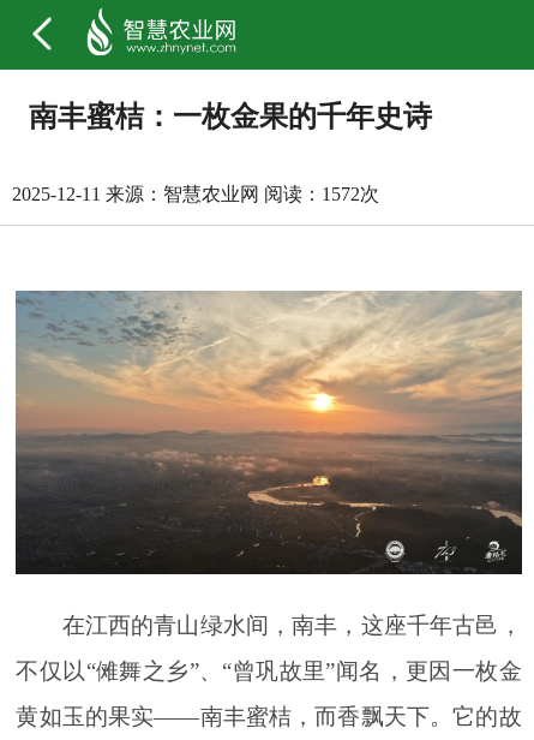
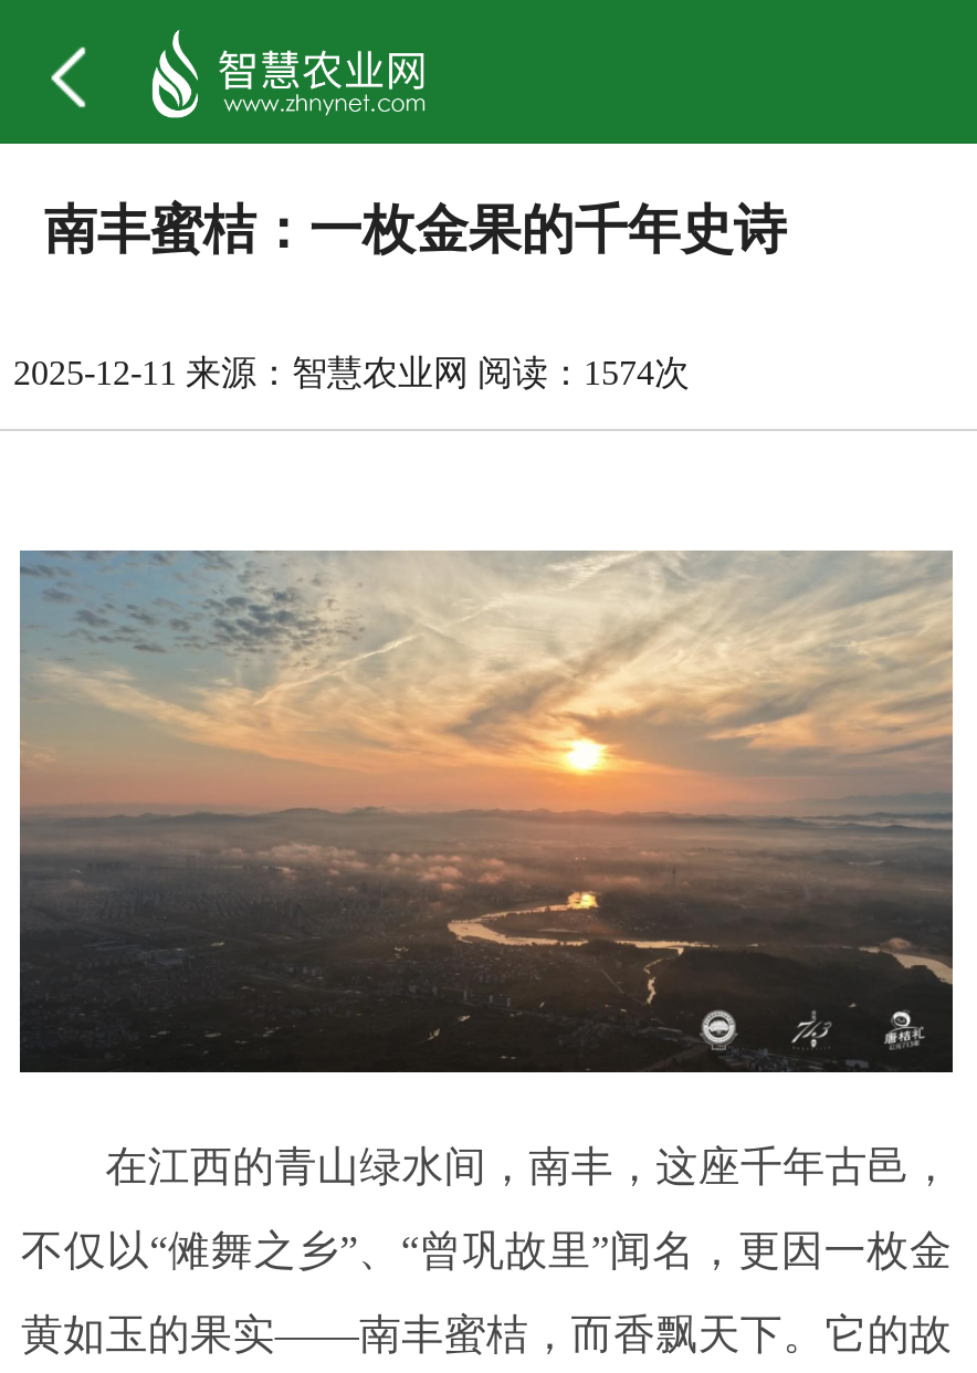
[12,184,379,205] 2025-12-11来源：智慧农业网 阅读：1572次 -> [13,354,690,392] 2025-12-11来源：智慧农业网 阅读：1574次

